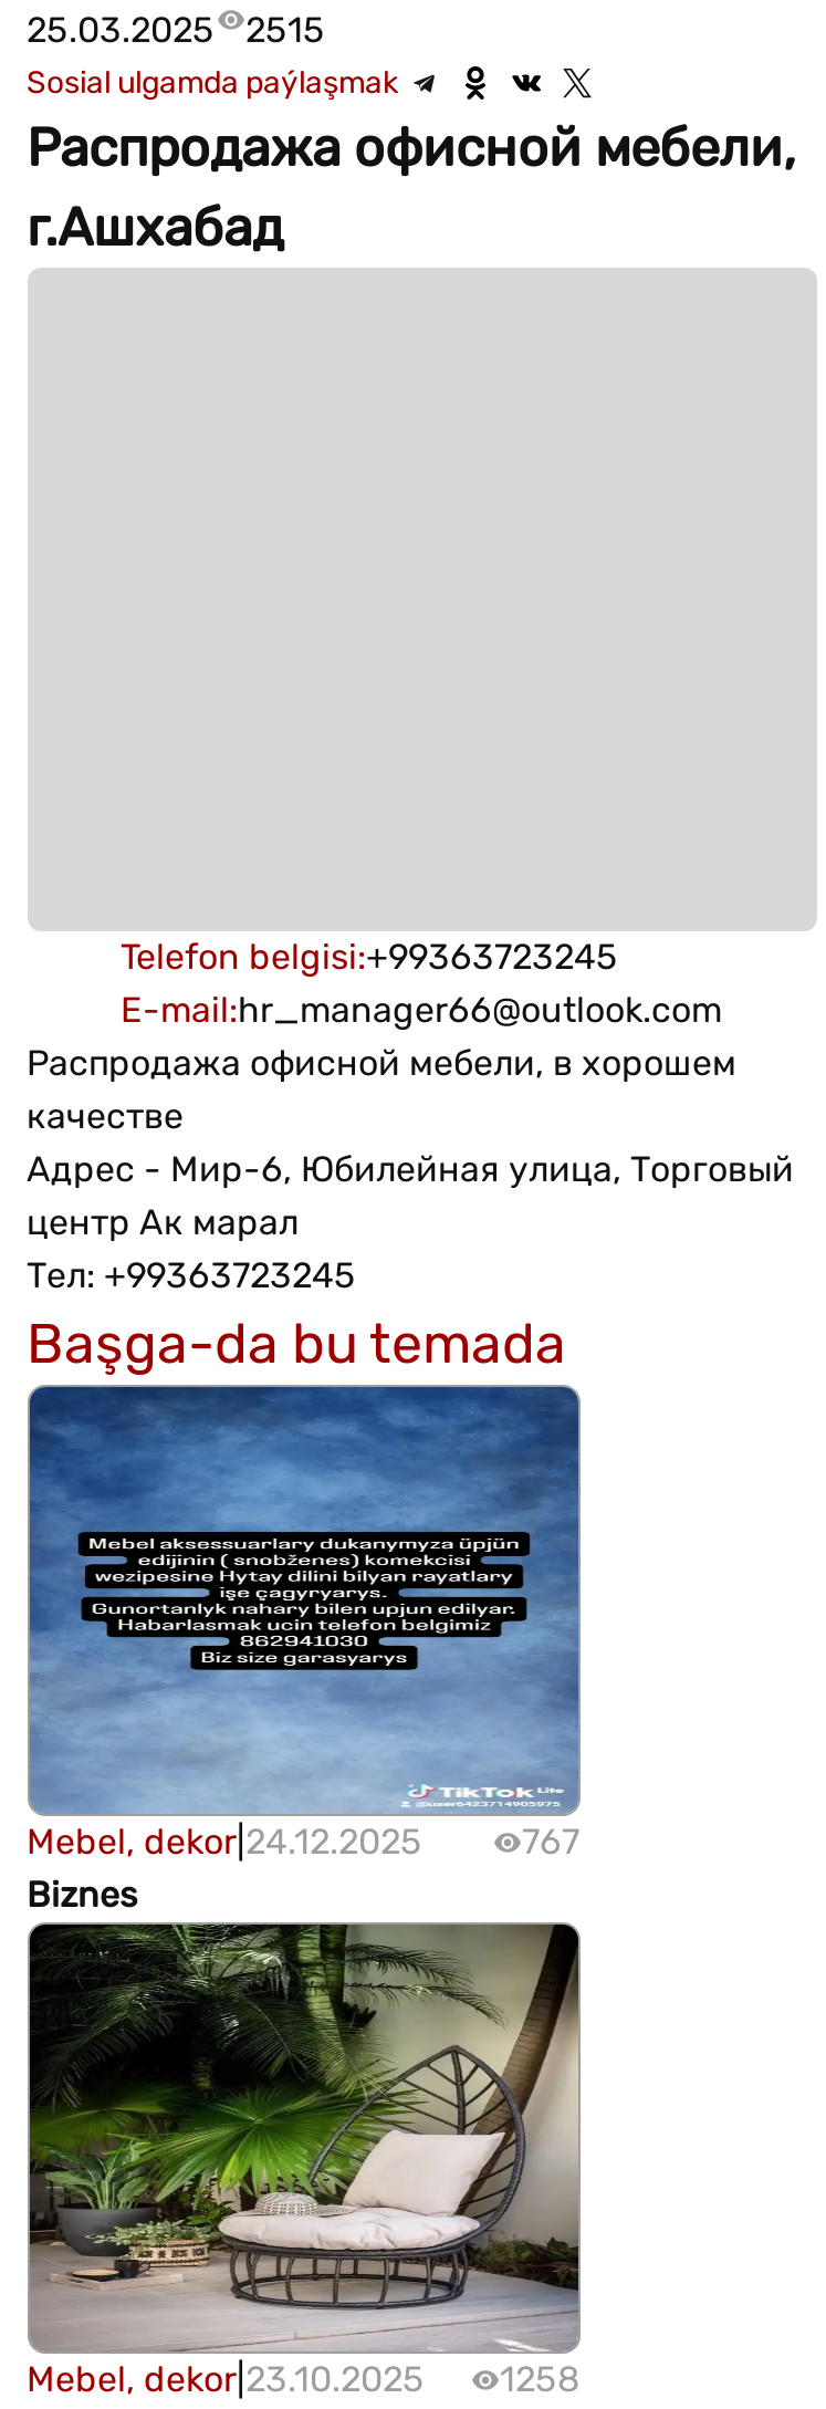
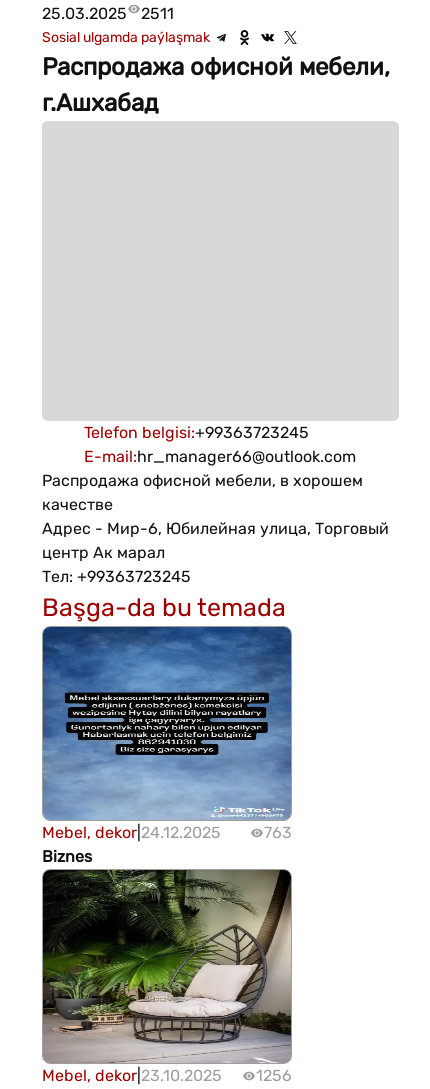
[27,9,325,51] 25.03.2025 2515 -> [41,4,173,23] 25.03.2025 2511
[522,1821,579,1863] 767 -> [263,823,291,842] 763
[500,2358,579,2400] 1258 -> [255,1066,291,1085] 1256

